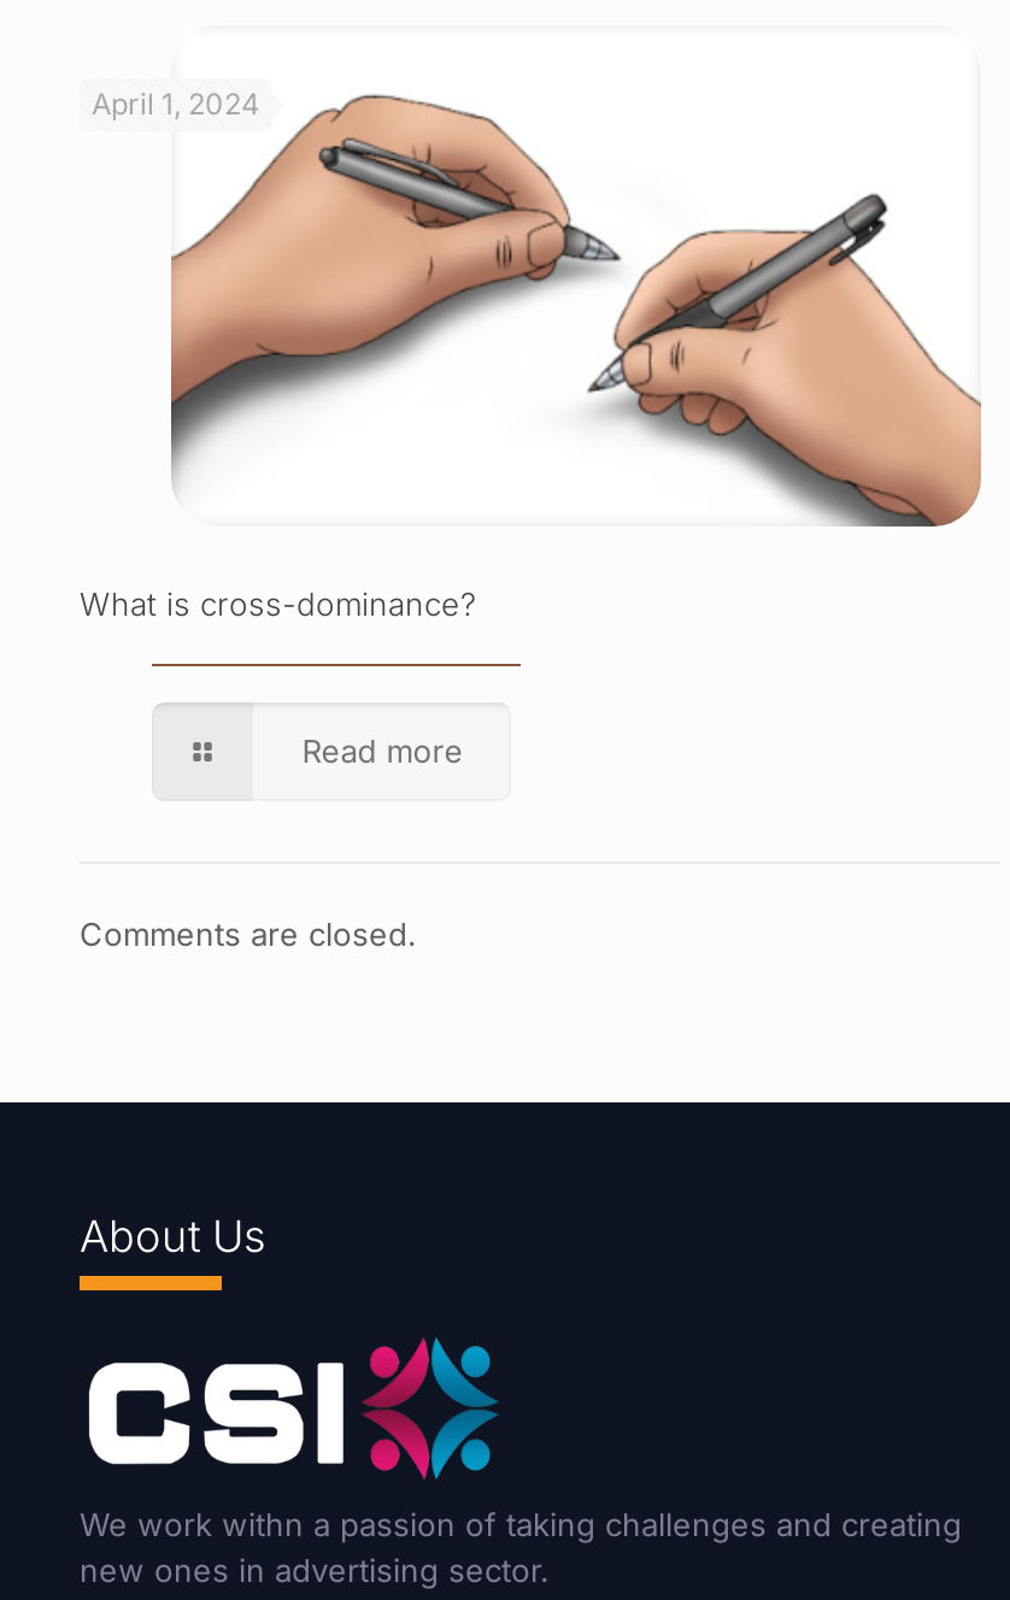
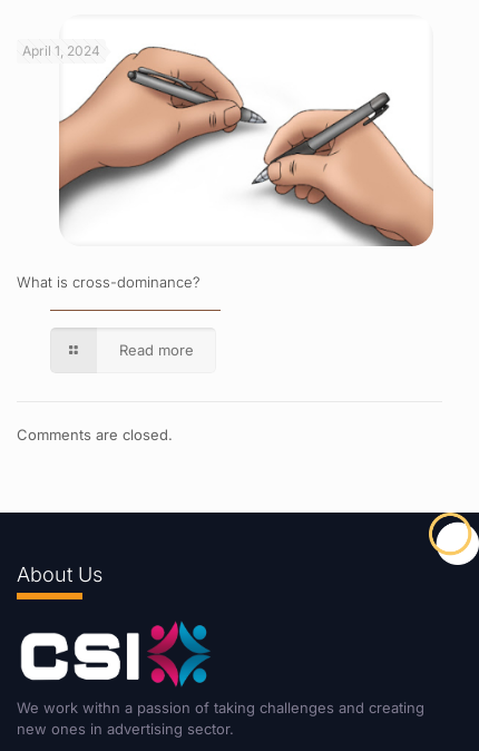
none -> [428,511,476,566] [image]

